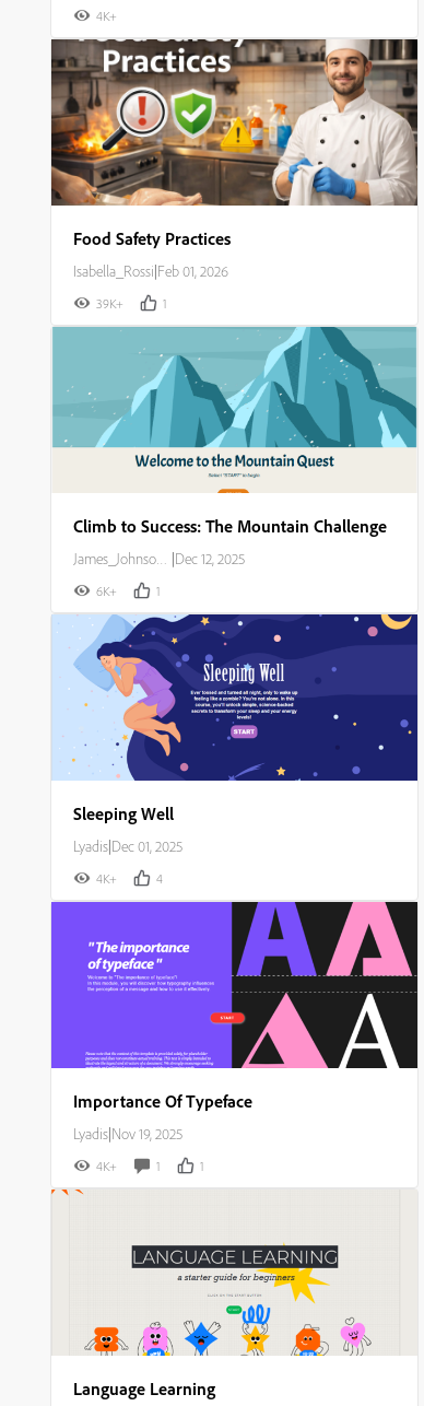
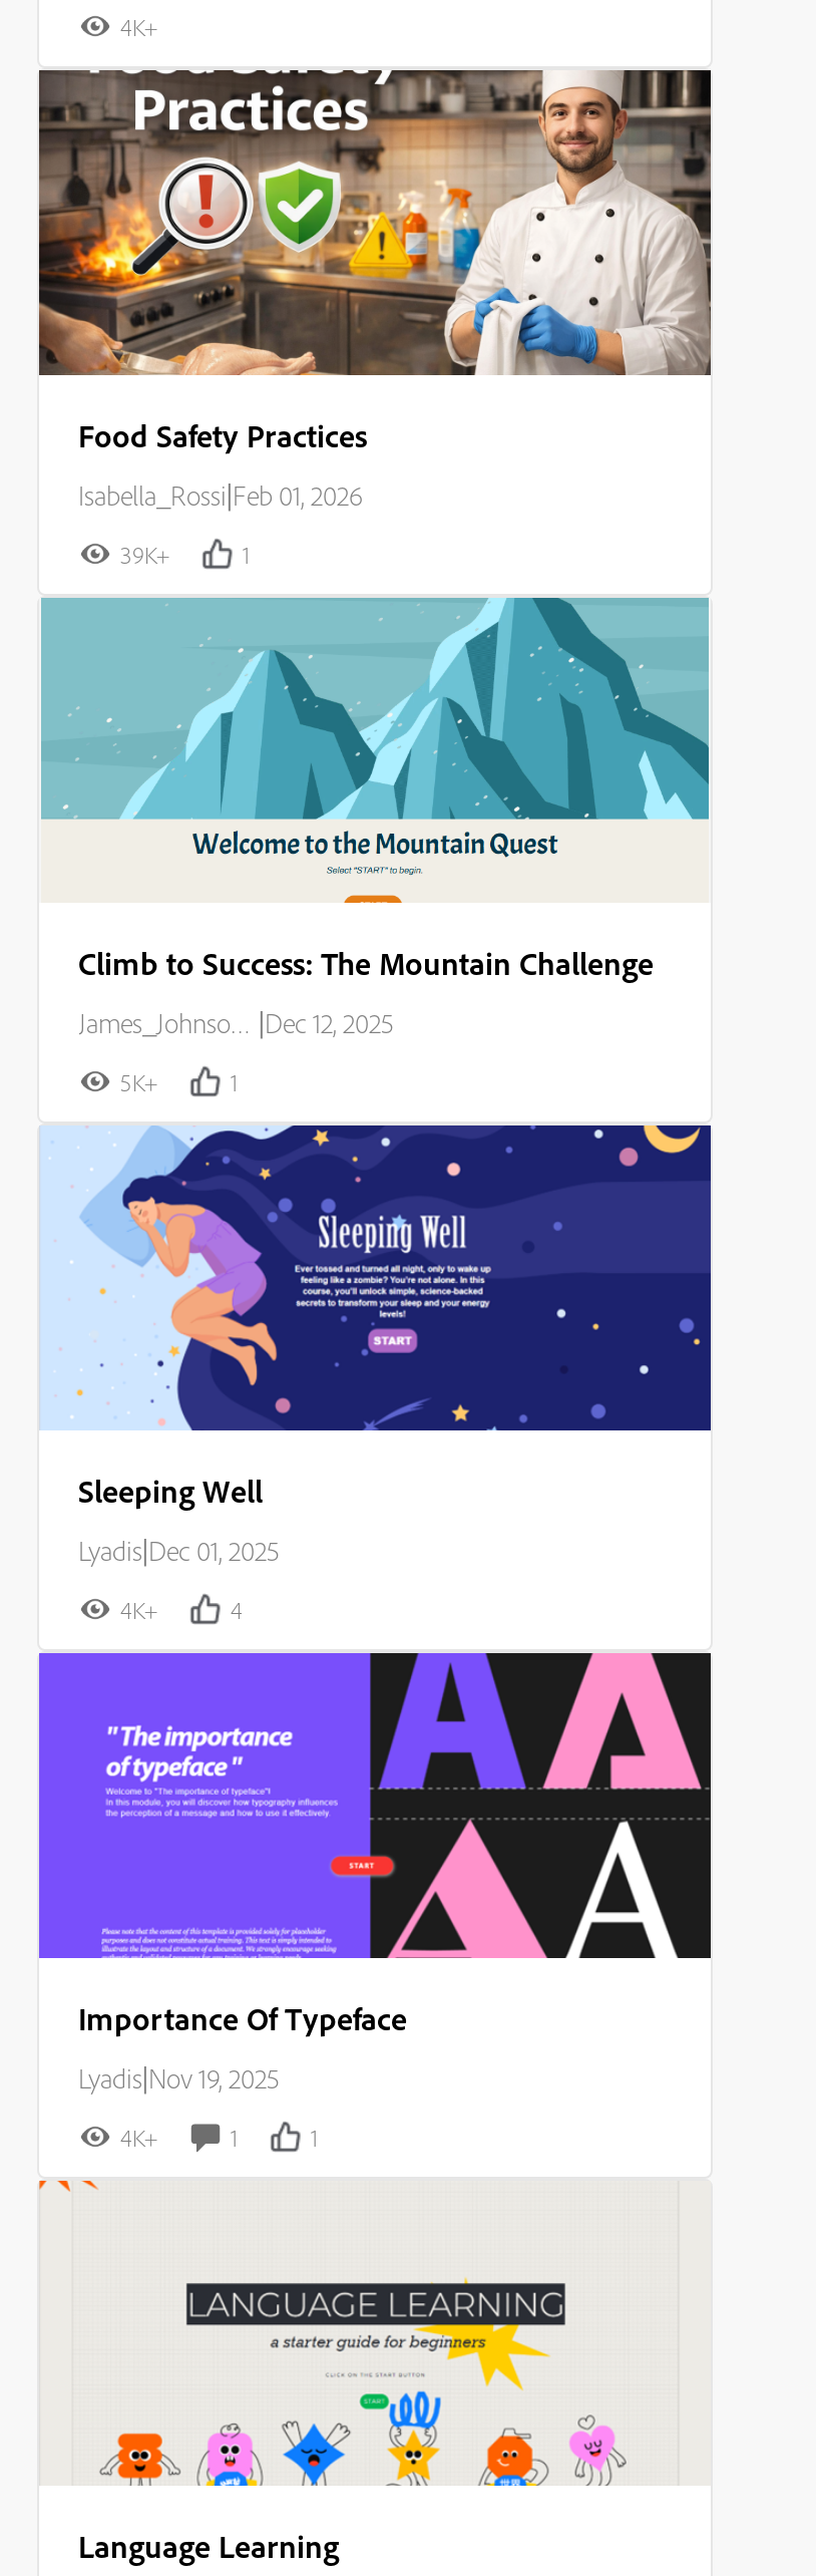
[96,583,116,599] 6K+ -> [120,1067,158,1097] 5K+

